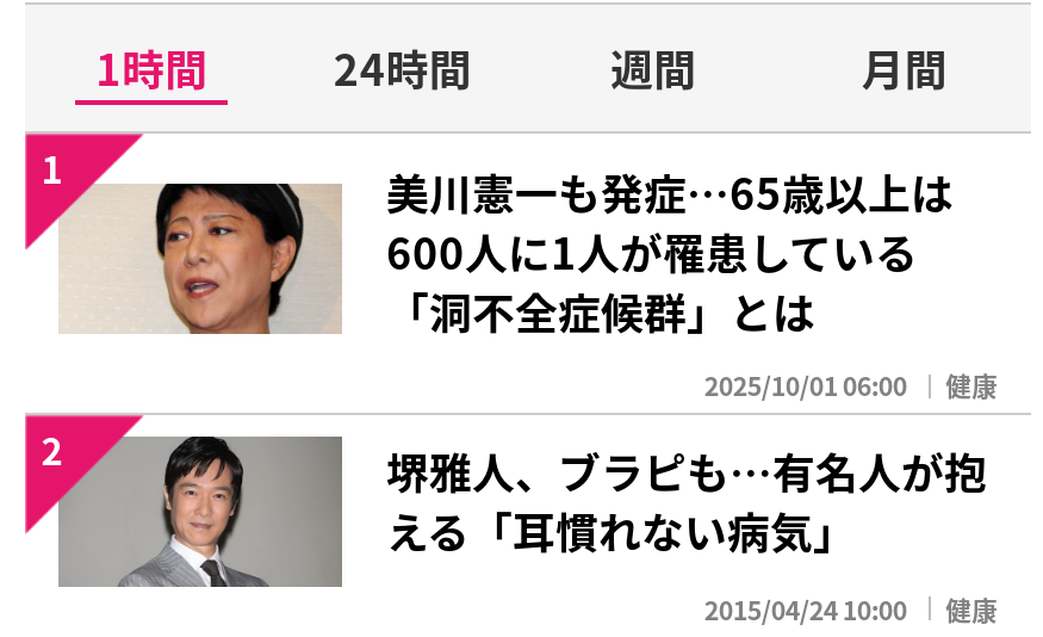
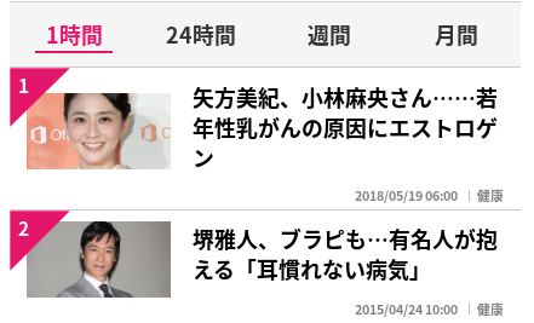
[61,157,954,338] [image] | 美川憲一も発症…65歳以上は | 600人に1人が罹患している | 「洞不全症候群」とは -> [27,80,498,172] [image] | 矢方美紀、小林麻央さん……若 | 年性乳がんの原因にエストロゲ | ン
[704,368,998,404] 2025/10/01 06:00 健康 -> [355,187,504,205] 2018/05/19 06:00 健康

